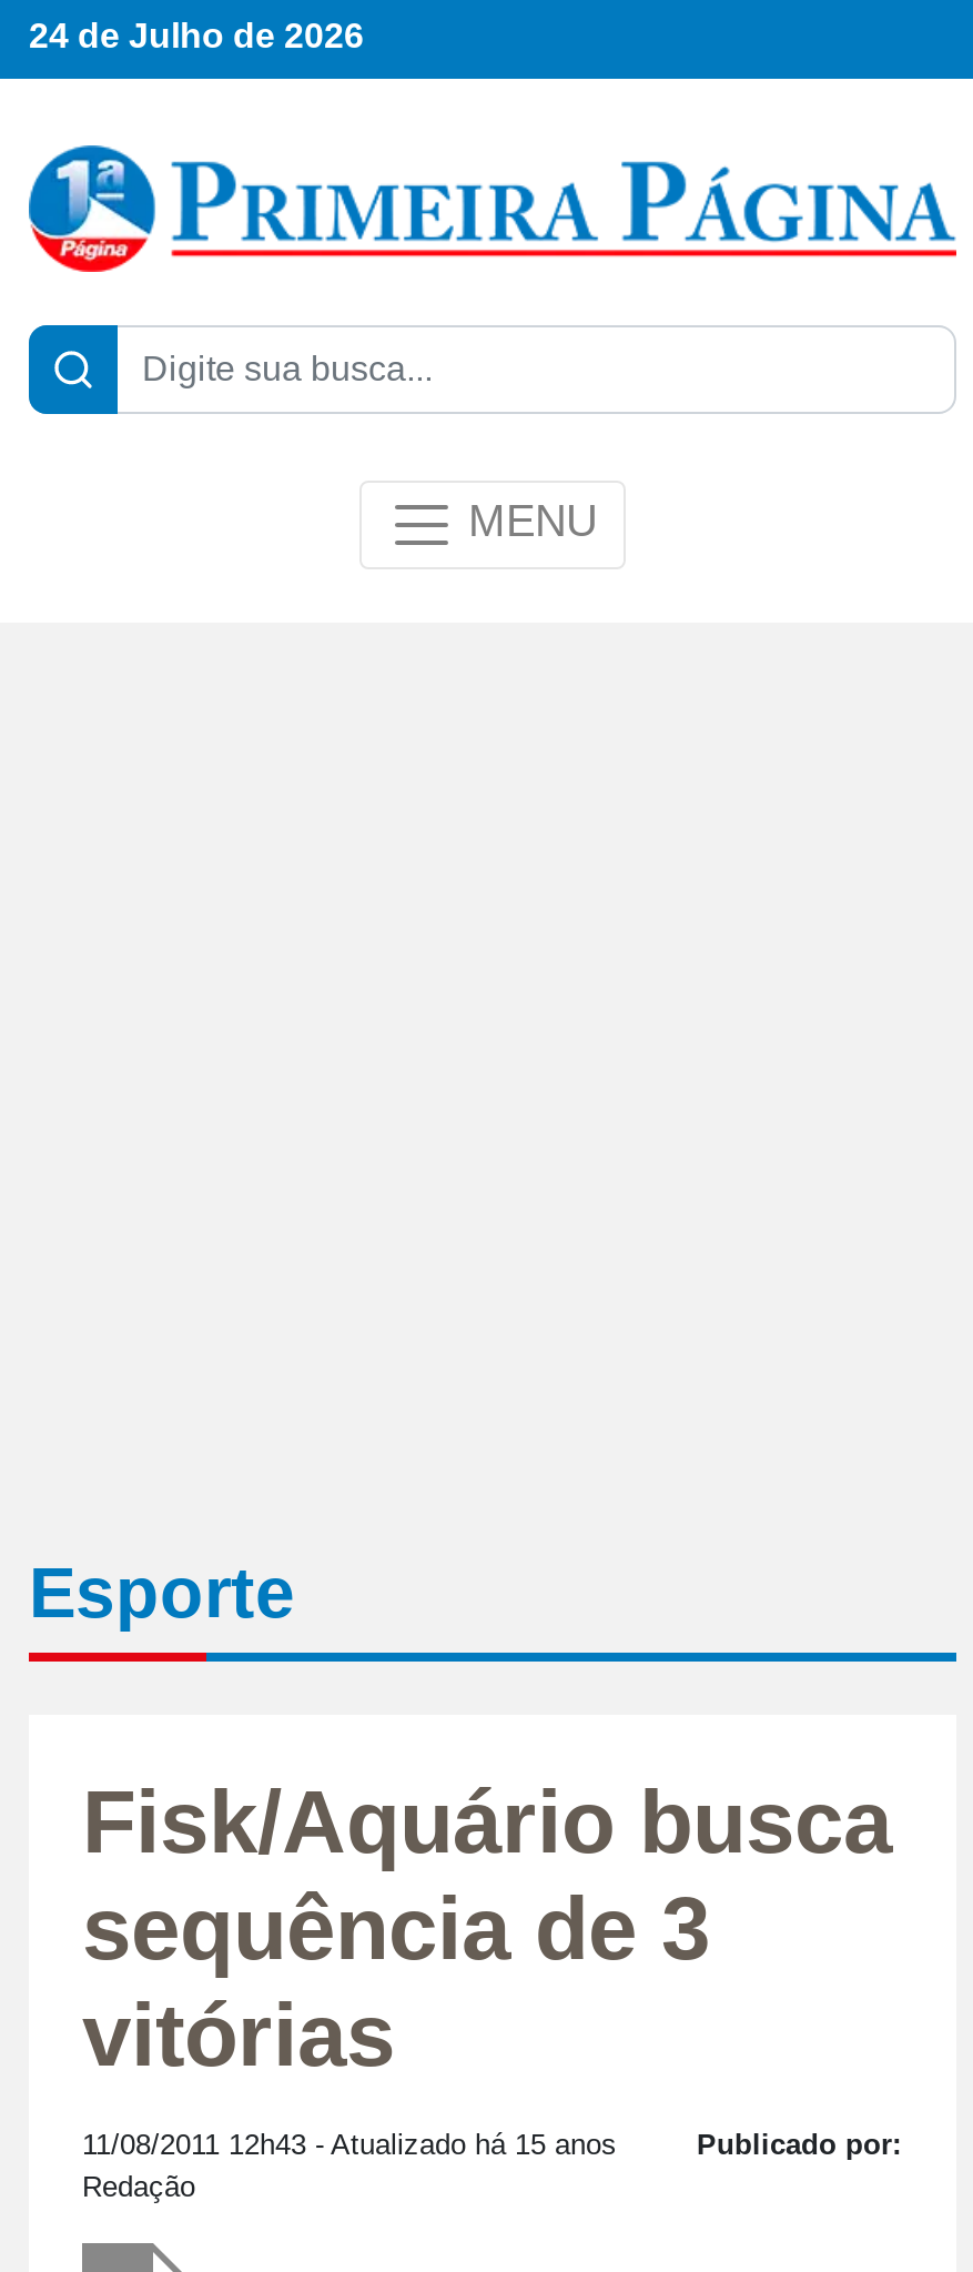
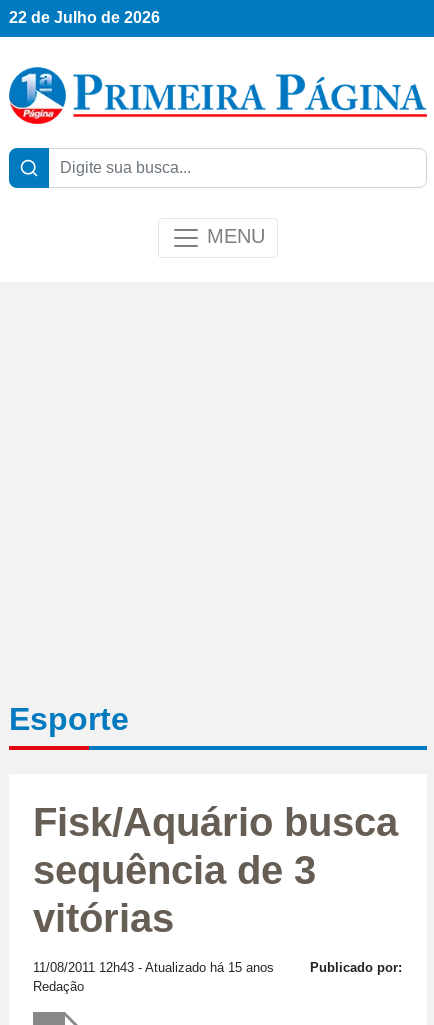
[29,18,364,55] 24 de Julho de 2026 -> [9,9,160,26] 22 de Julho de 2026

